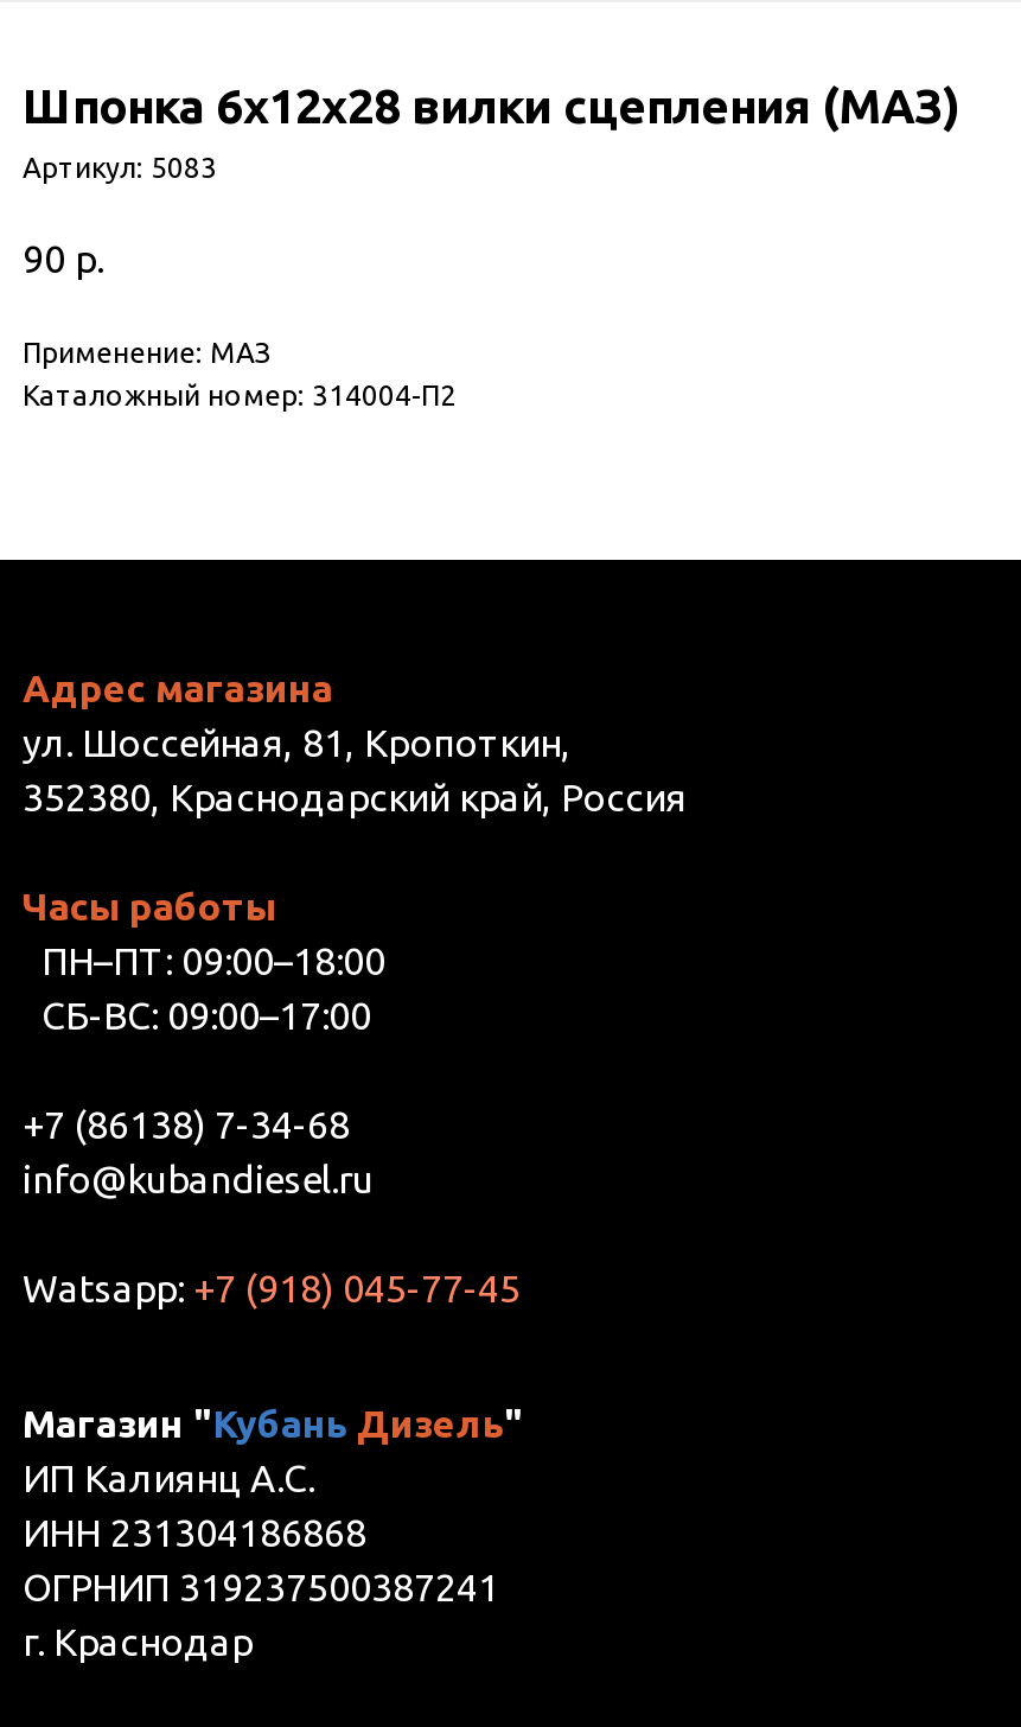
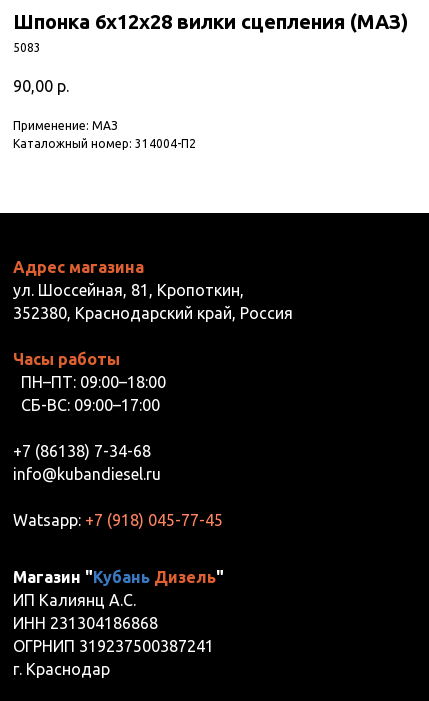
[23,151,217,182] Артикул: 5083 -> [13,41,41,54] 5083
[23,238,103,280] 90 р. -> [13,77,69,95] 90,00 р.

